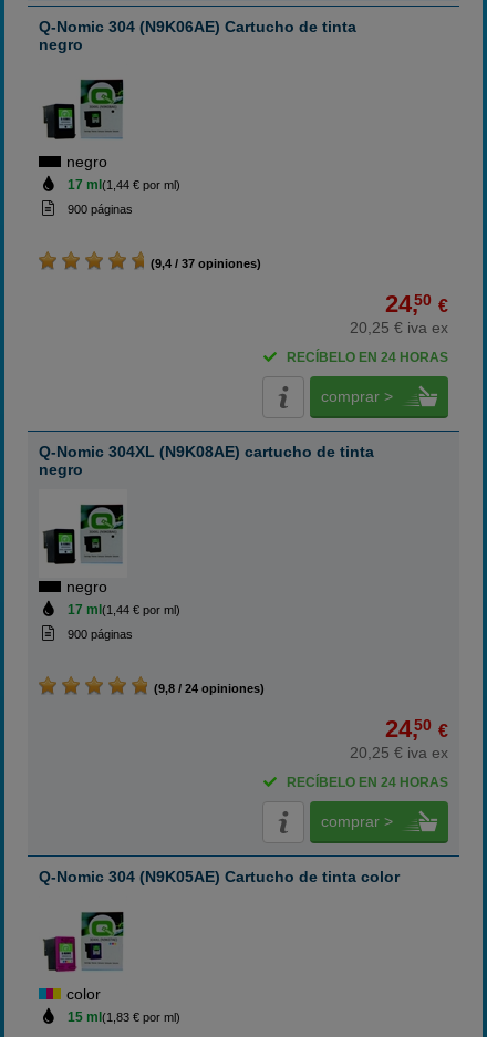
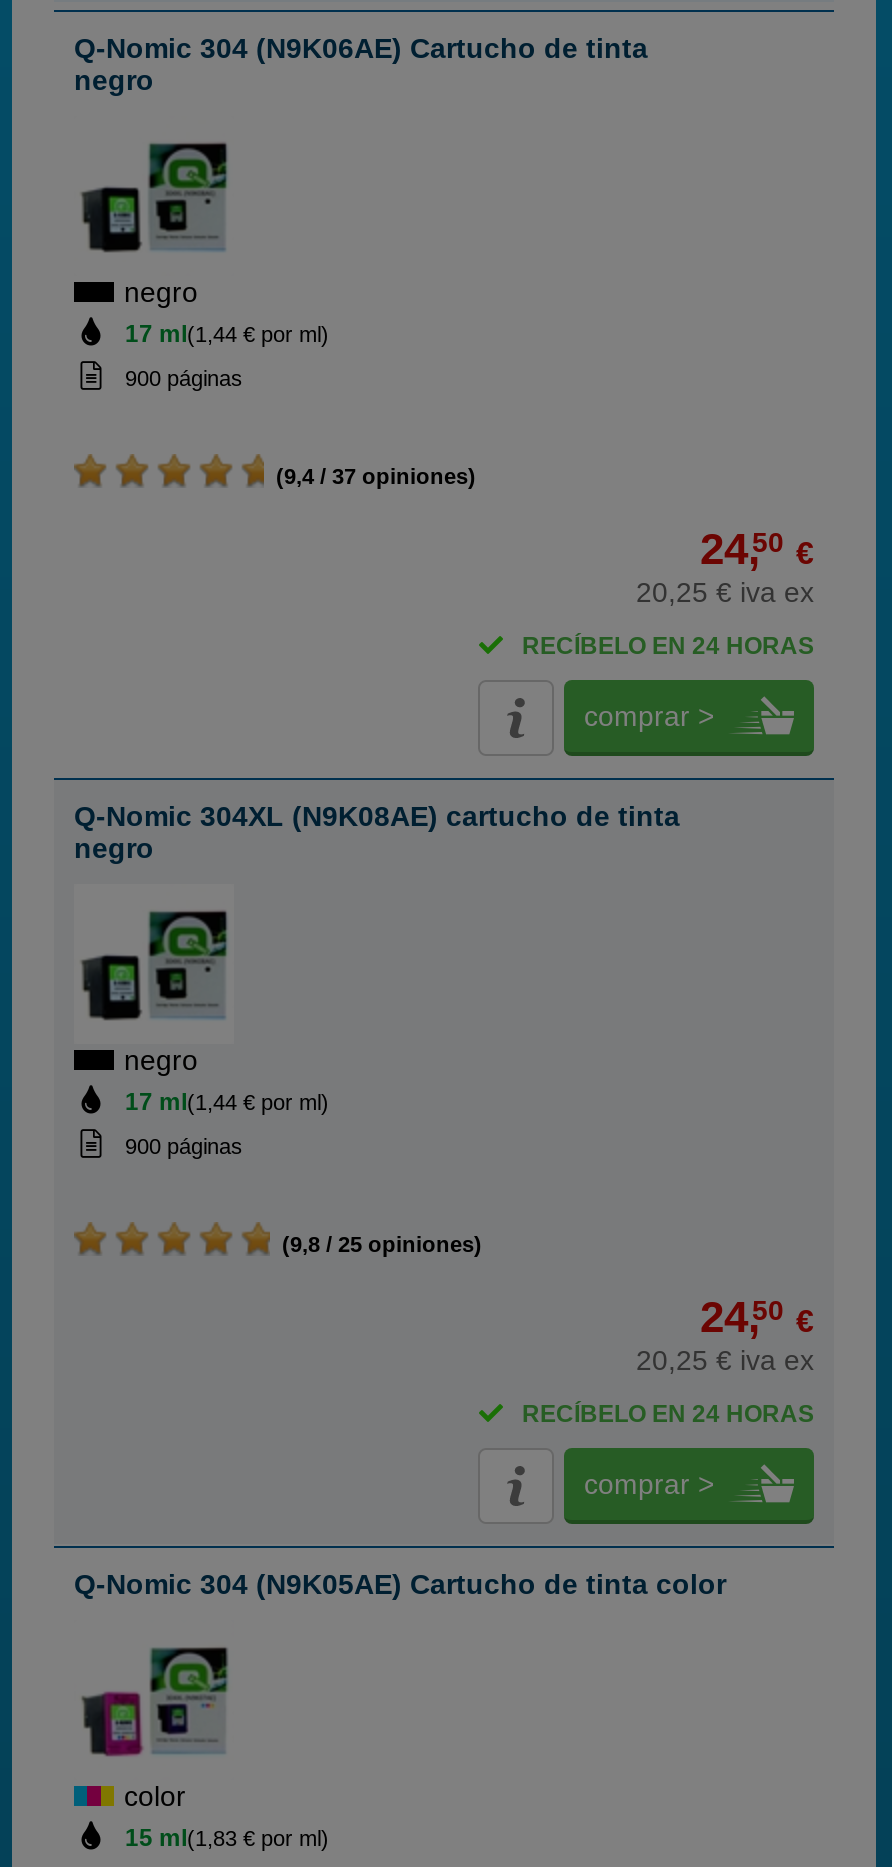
[147,682,265,695] (9,8 / 24 opiniones) -> [270,1232,482,1256] (9,8 / 25 opiniones)

